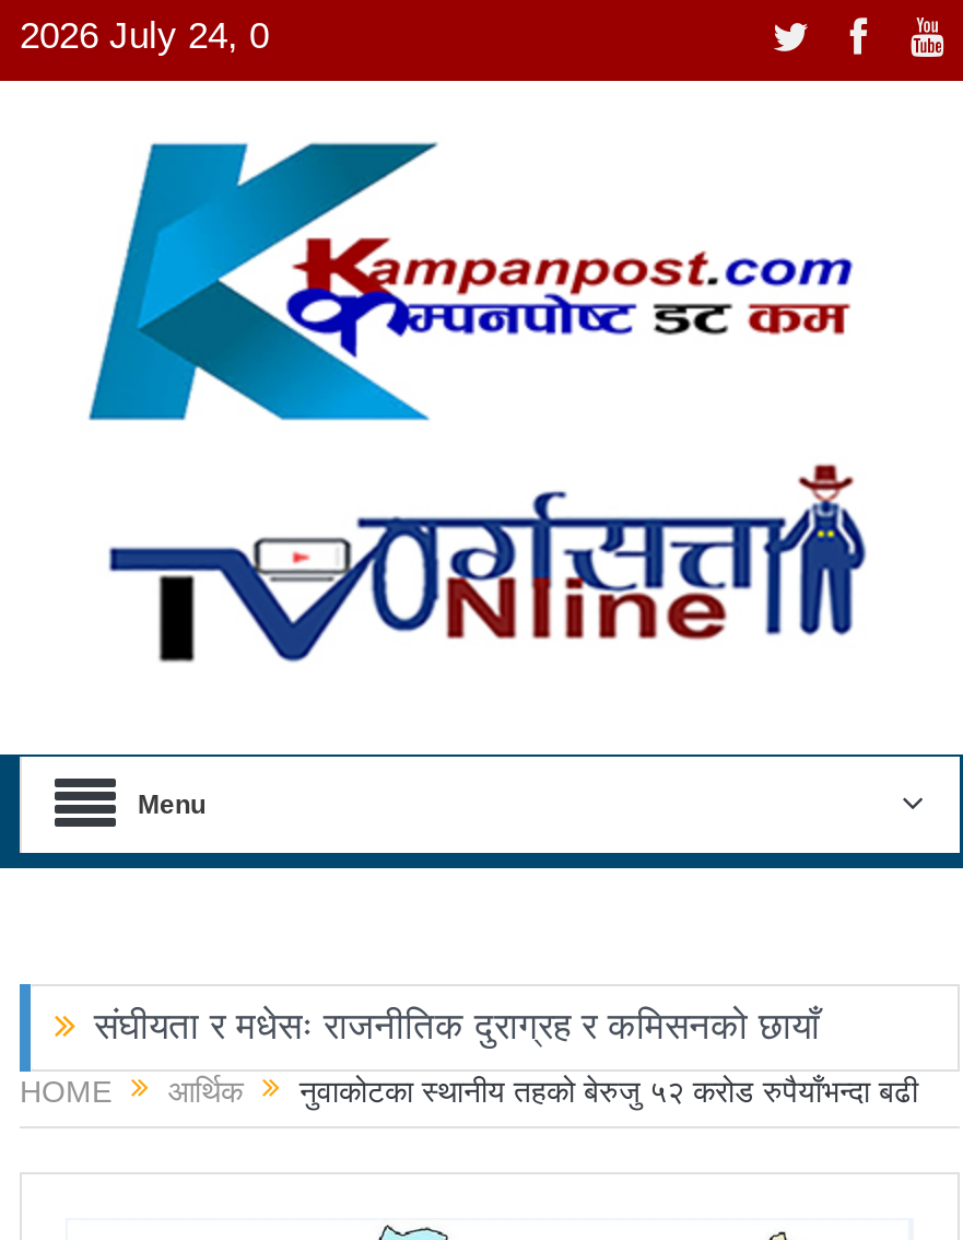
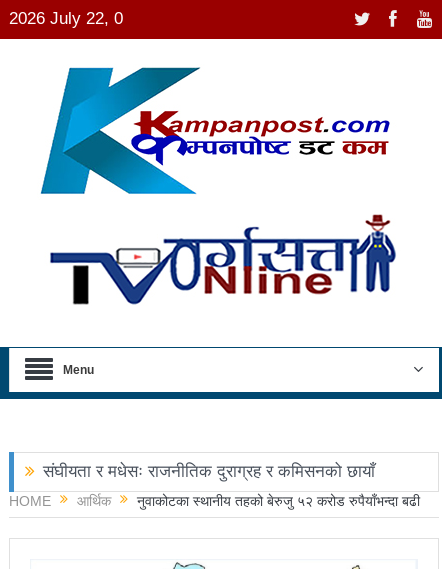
[20,15,269,57] 2026 July 24, 0 -> [9,9,123,28] 2026 July 22, 0

